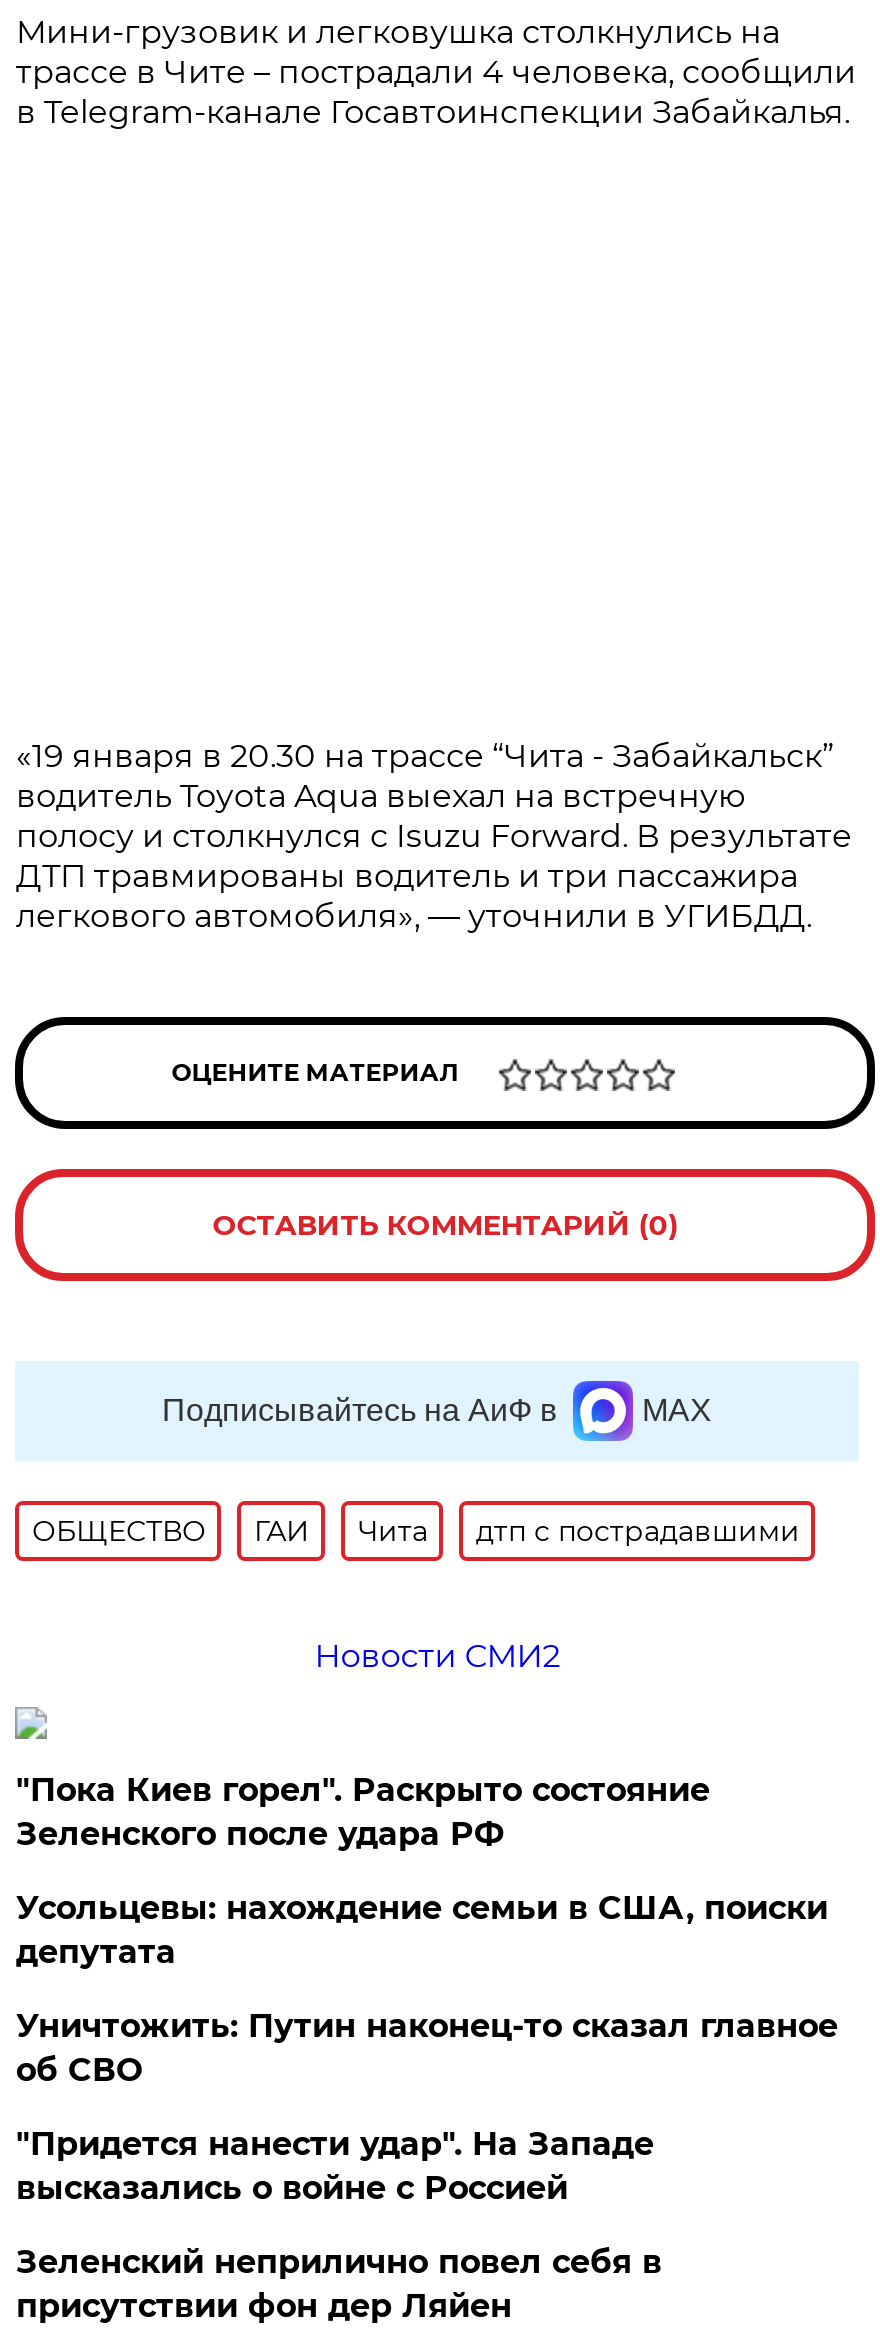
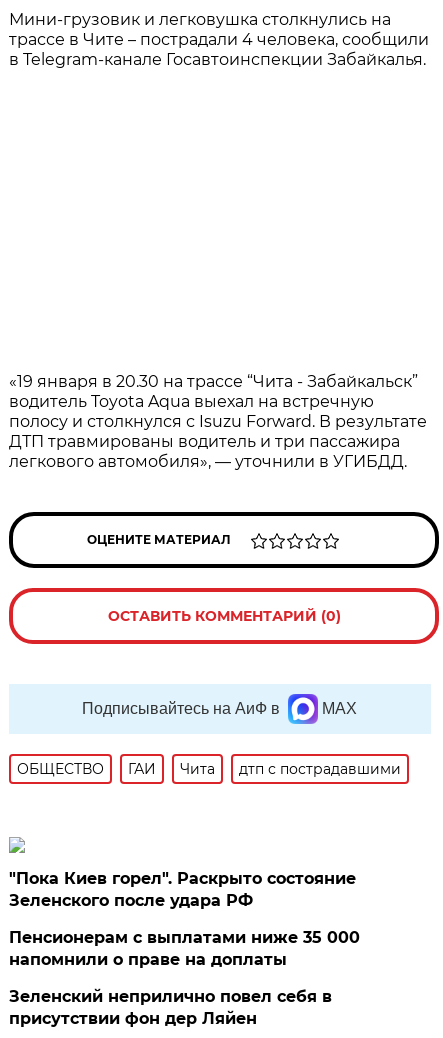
[314,1637,560,1675] Новости СМИ2 -> none
[16,1889,838,2207] Усольцевы: нахождение семьи в США, поиски | депутата | Уничтожить: Путин наконец-то сказал главное | об СВО | "Придется нанести удар". На Западе | высказались о войне с Россией -> [9,928,360,969] Пенсионерам с выплатами ниже 35 000 | напомнили о праве на доплаты

